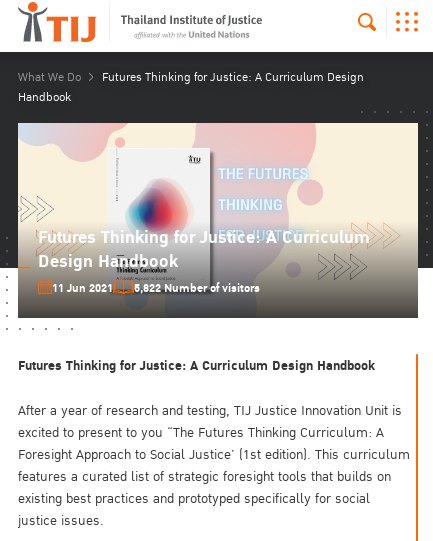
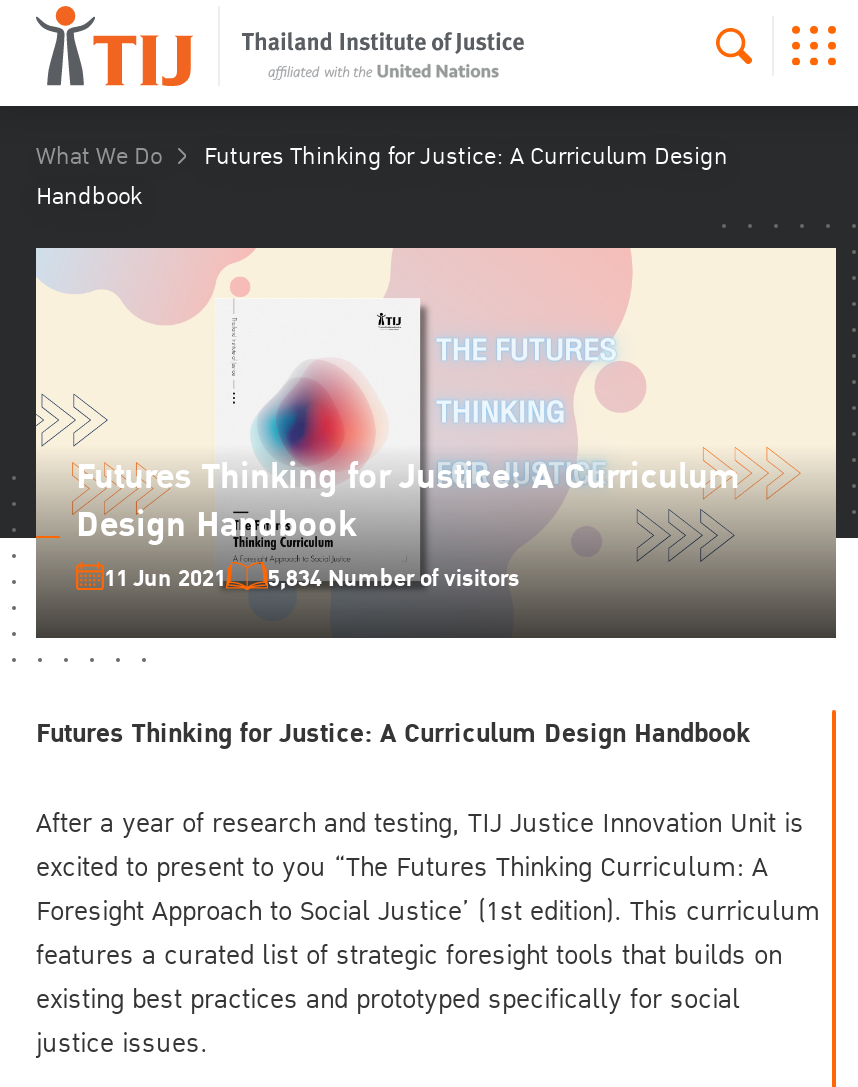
[134,279,260,298] 5,822 Number of visitors -> [268,560,520,598] 5,834 Number of visitors

